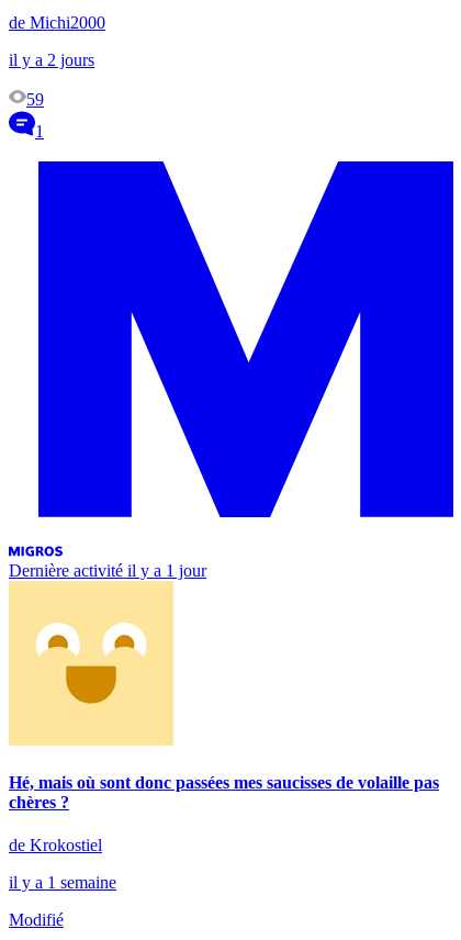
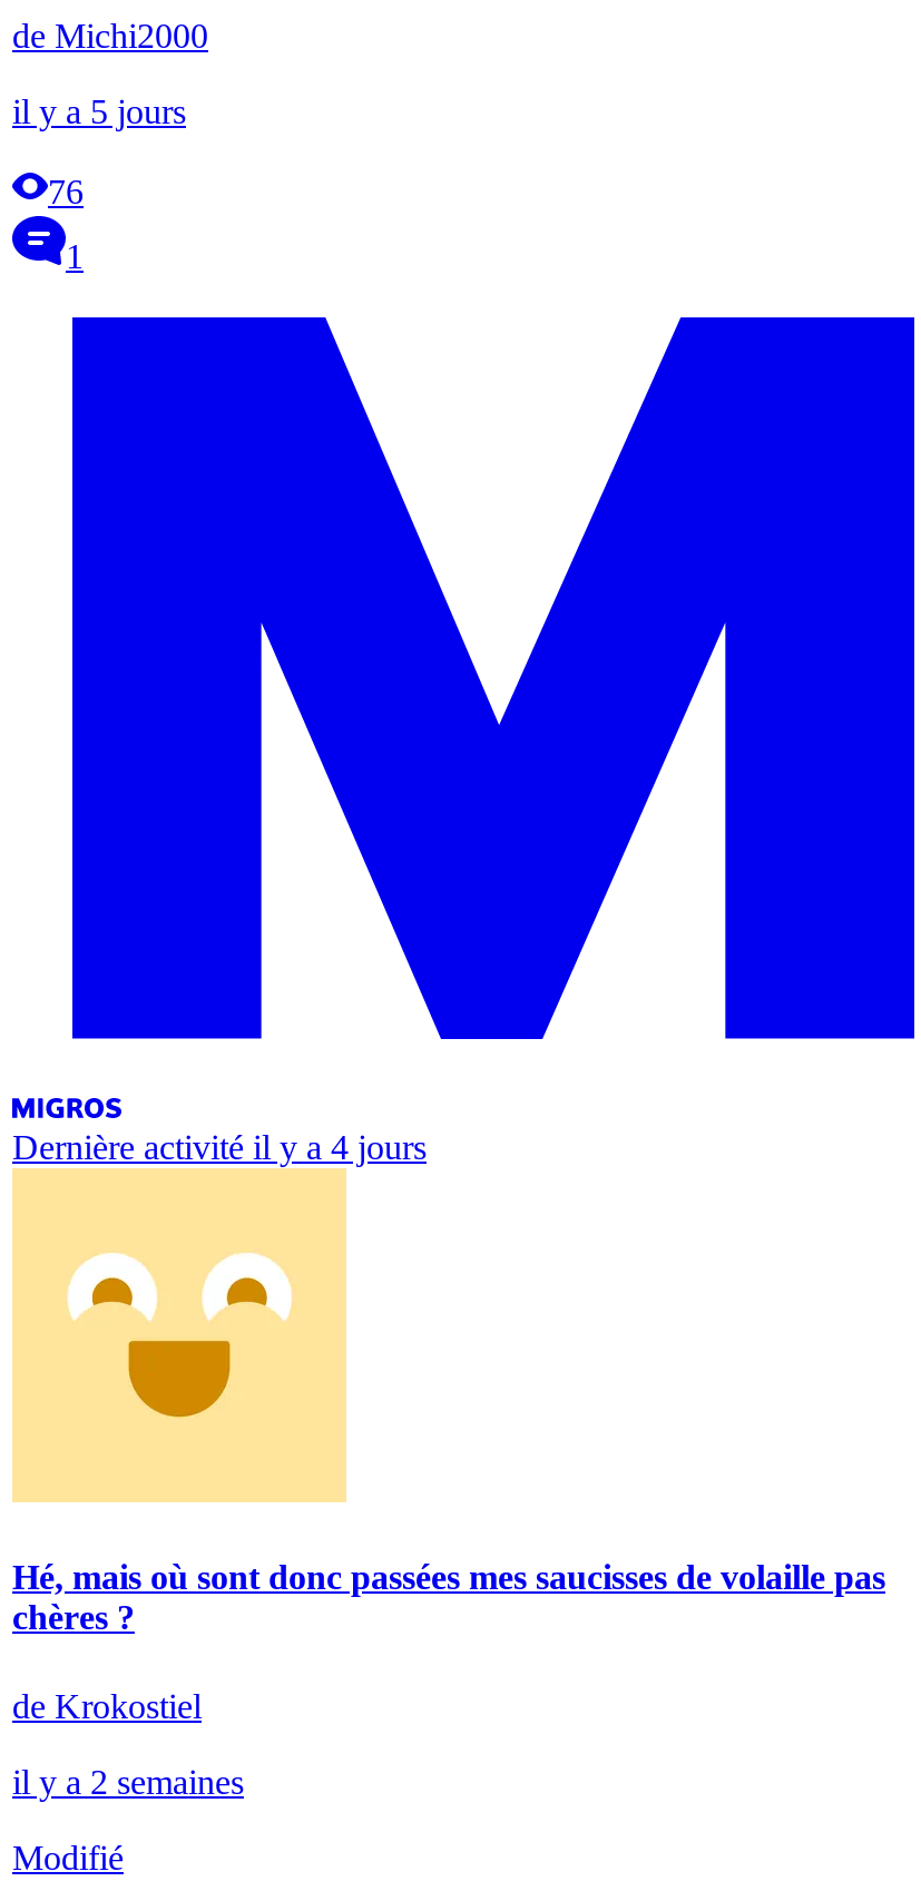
[9,50,94,69] il y a 2 jours -> [12,93,186,131] il y a 5 jours
[26,90,44,108] 59 -> [48,173,84,211] 76
[9,561,206,579] Dernière activité il y a 1 jour -> [12,1129,427,1166] Dernière activité il y a 4 jours
[9,873,116,892] il y a 1 semaine -> [12,1762,244,1800] il y a 2 semaines

